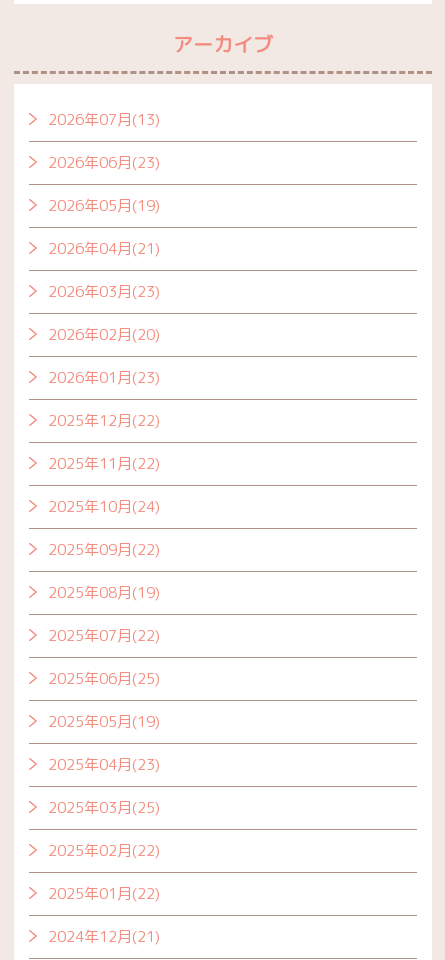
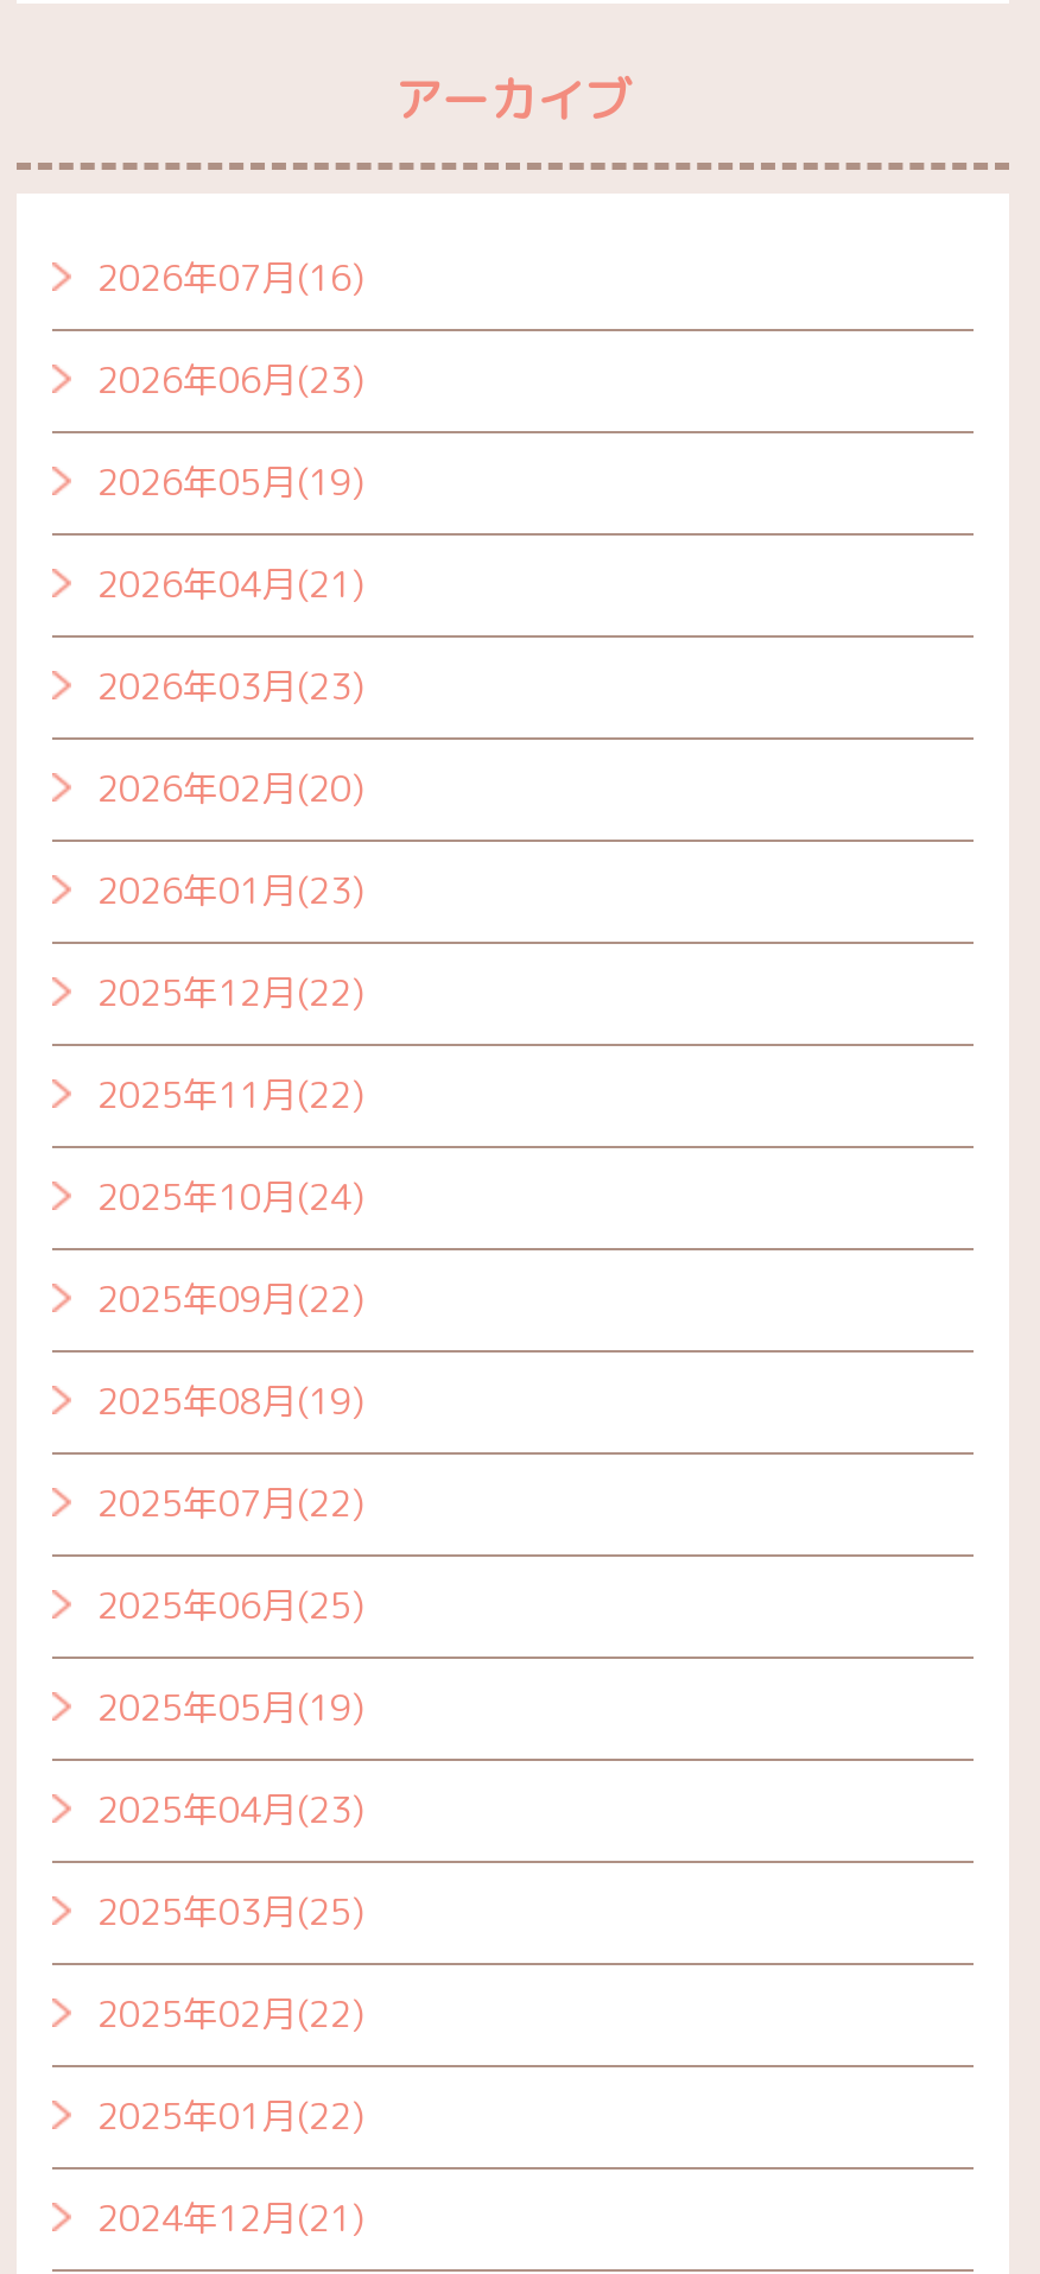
[48,109,160,130] 2026年07月(13) -> [97,253,363,303] 2026年07月(16)

